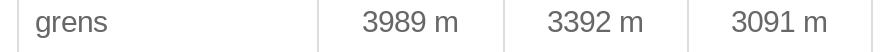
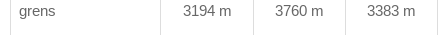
[362,7,460,39] 3989 m -> [182,3,231,19] 3194 m
[547,7,645,39] 3392 m -> [275,3,324,19] 3760 m
[731,7,829,39] 3091 m -> [367,3,416,19] 3383 m

